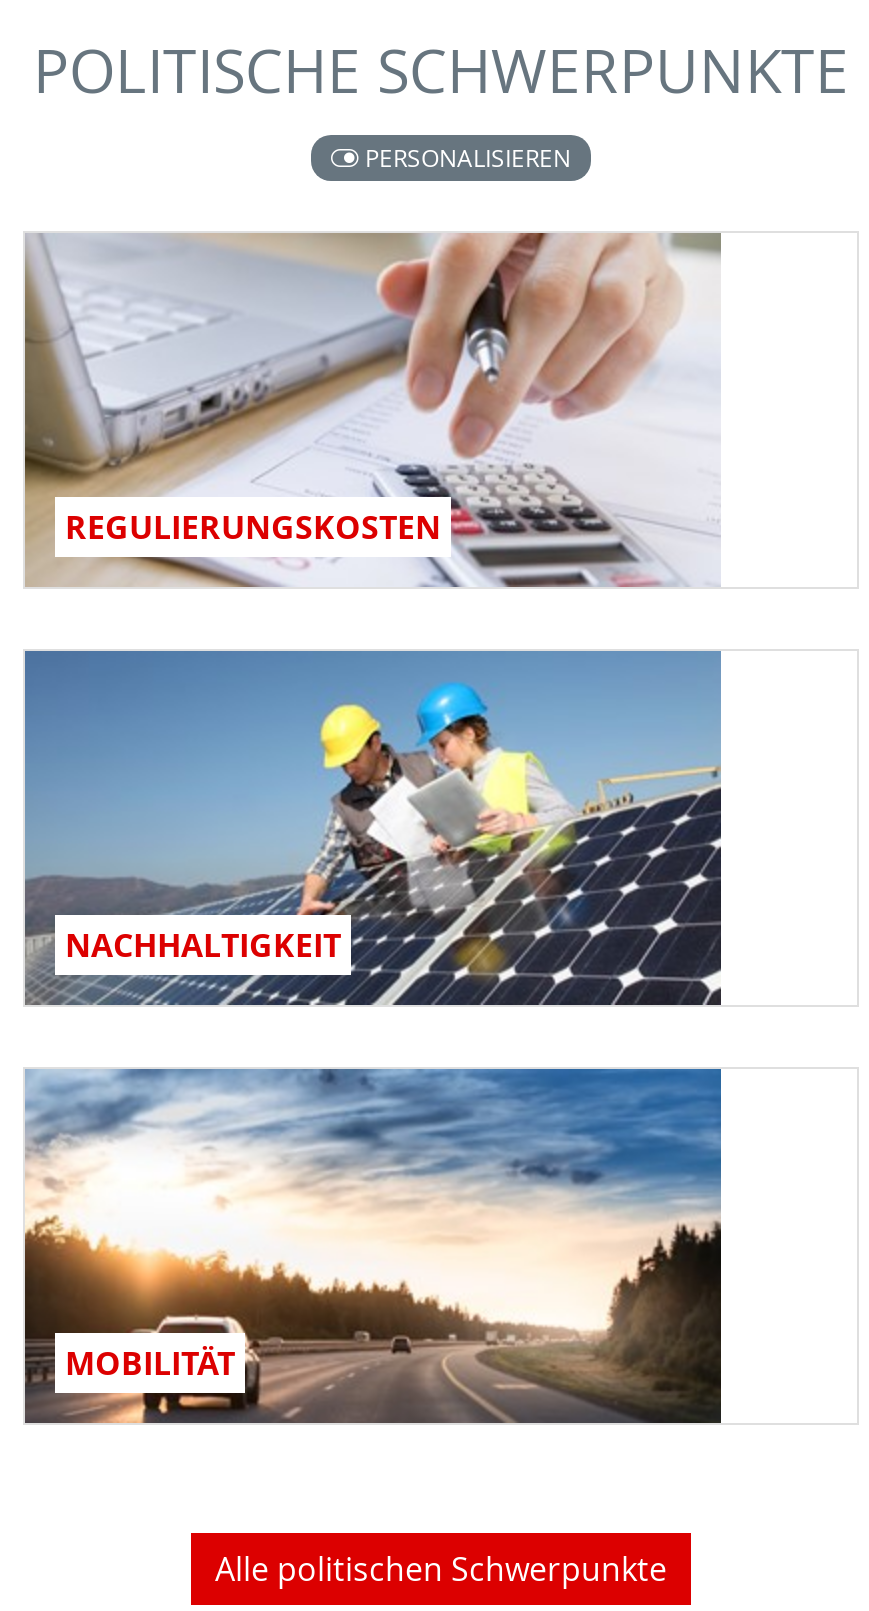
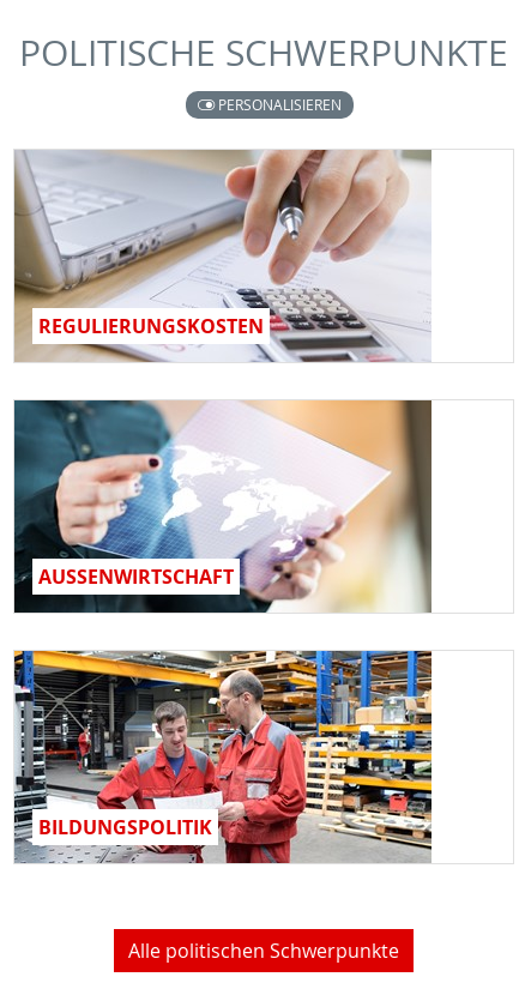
[23,649,723,1007] [image] | NACHHALTIGKEIT -> [13,399,433,614] [image] | AUSSENWIRTSCHAFT
[23,1067,723,1425] [image] | MOBILITÄT -> [13,650,433,864] [image] | BILDUNGSPOLITIK

